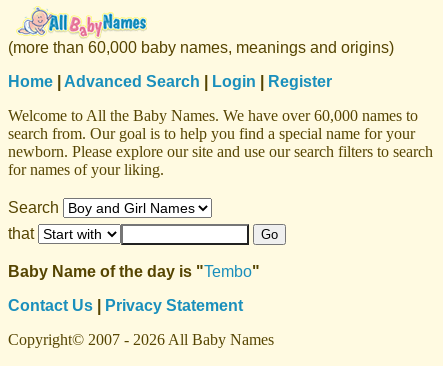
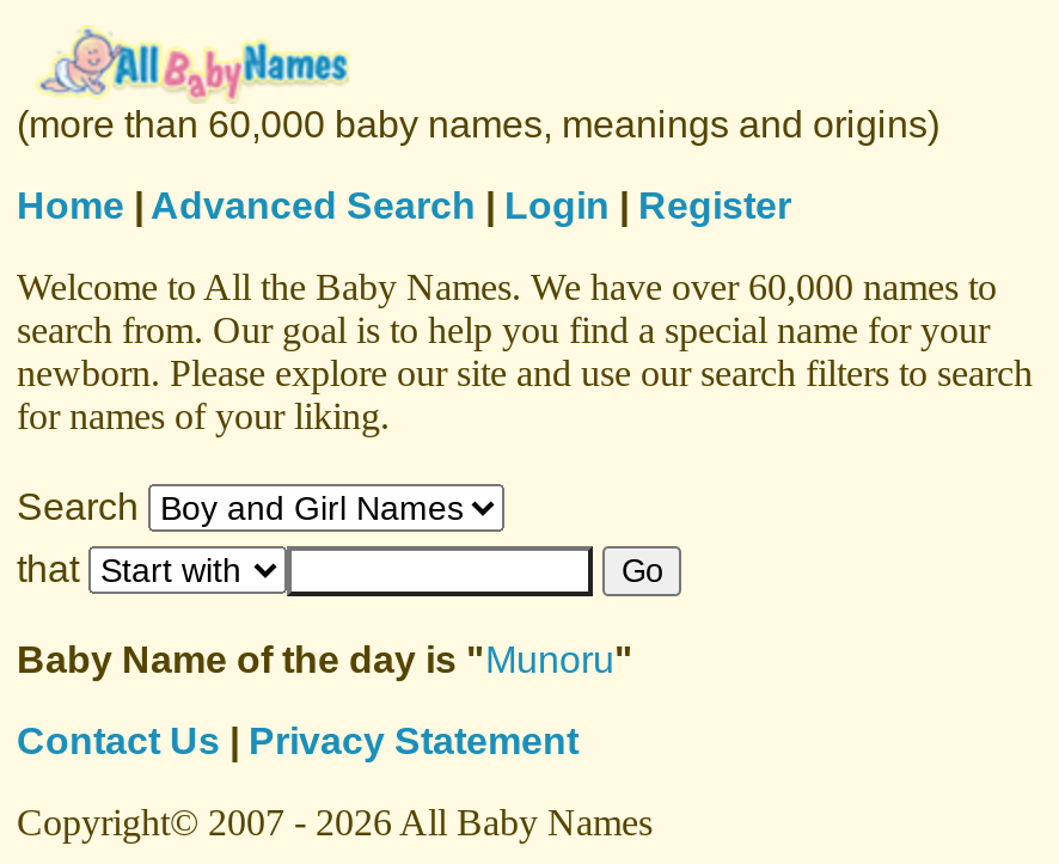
[8,263,260,280] Baby Name of the day is " Tembo" -> [17,639,633,680] Baby Name of the day is " Munoru"

